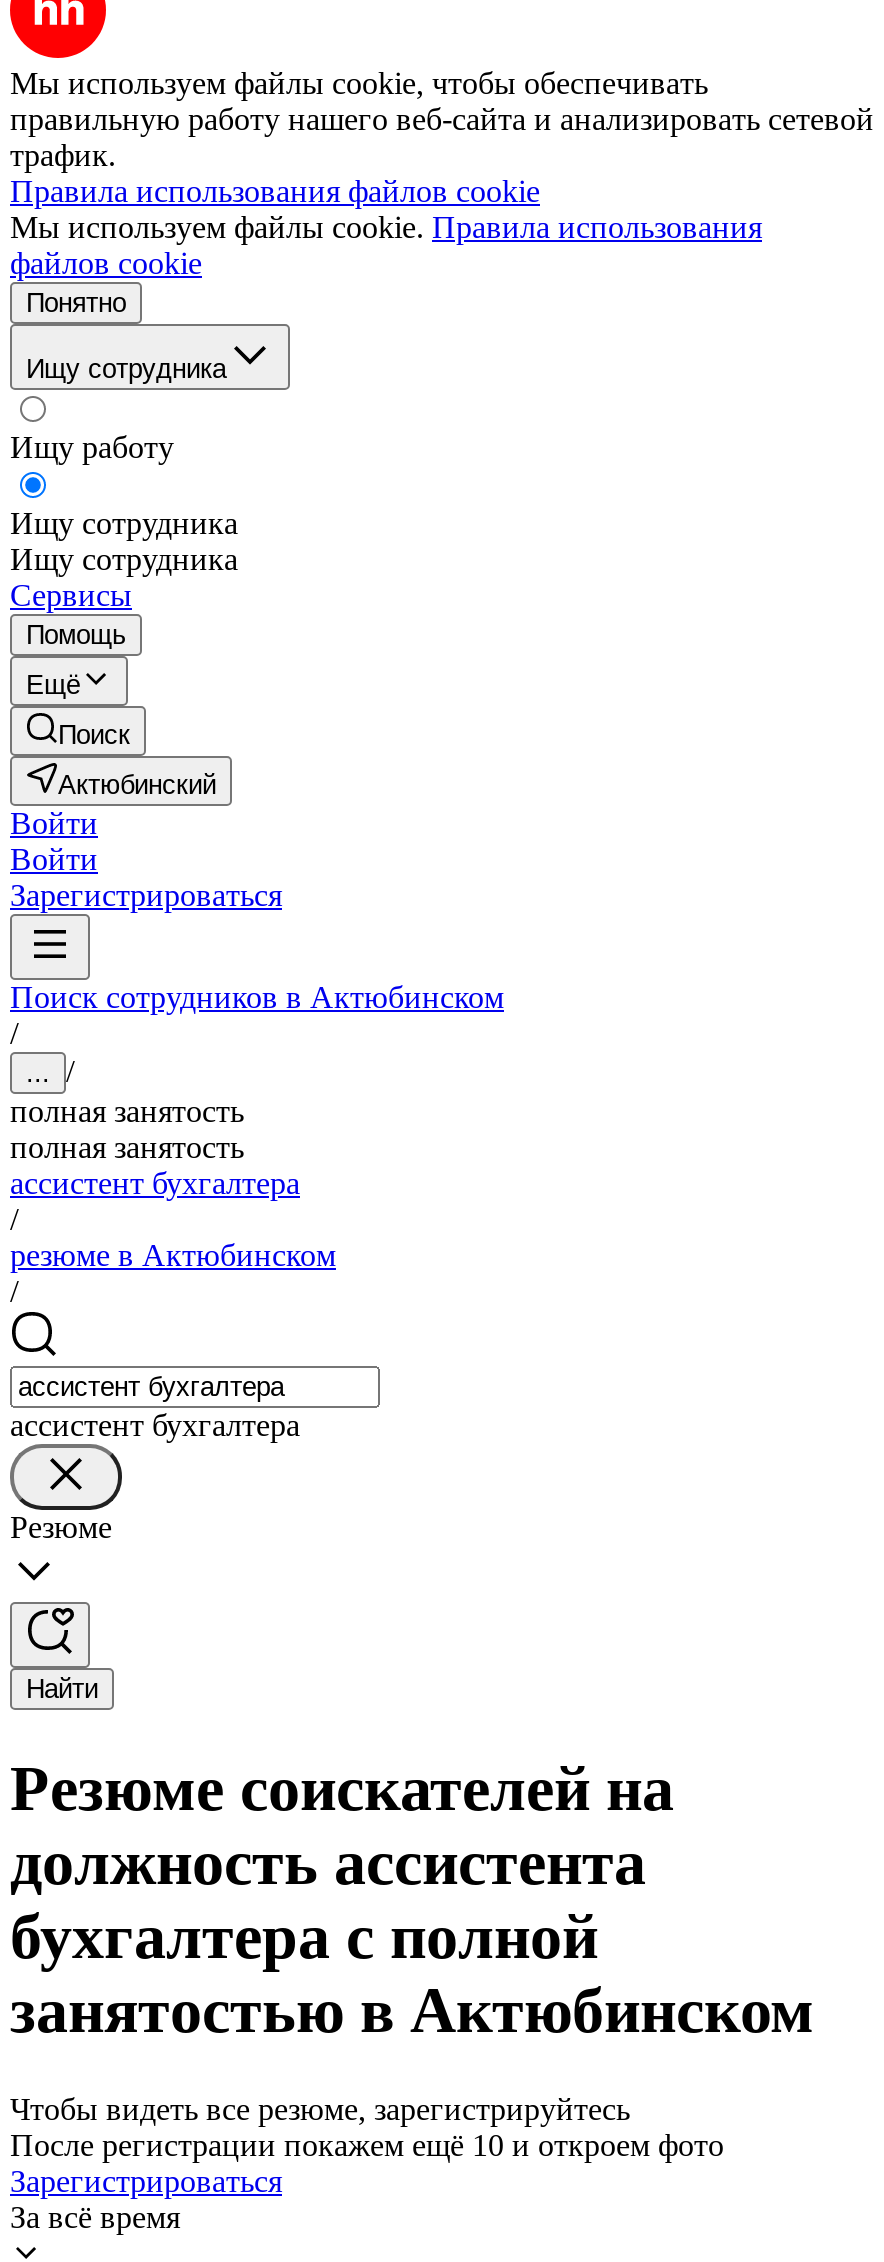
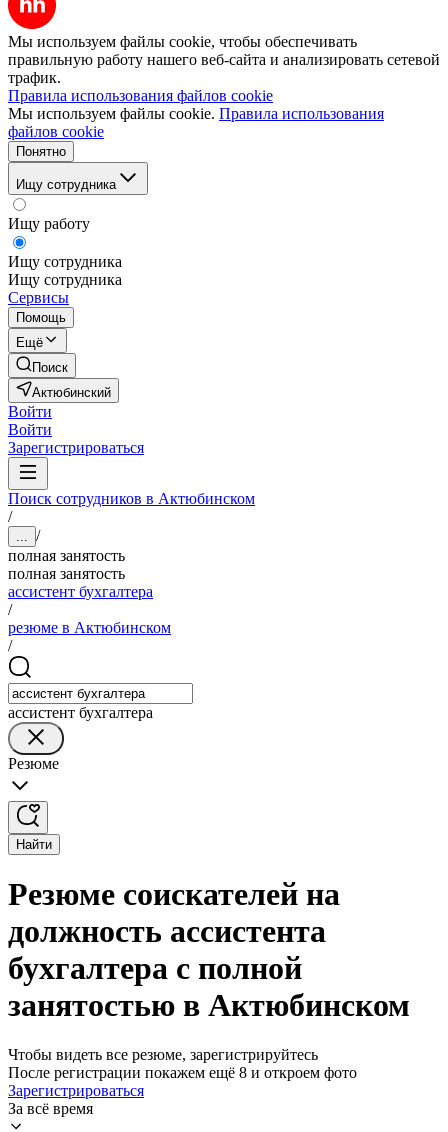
[10,2128,724,2162] После регистрации покажем ещё 10 и откроем фото -> [8,1064,357,1081] После регистрации покажем ещё 8 и откроем фото

